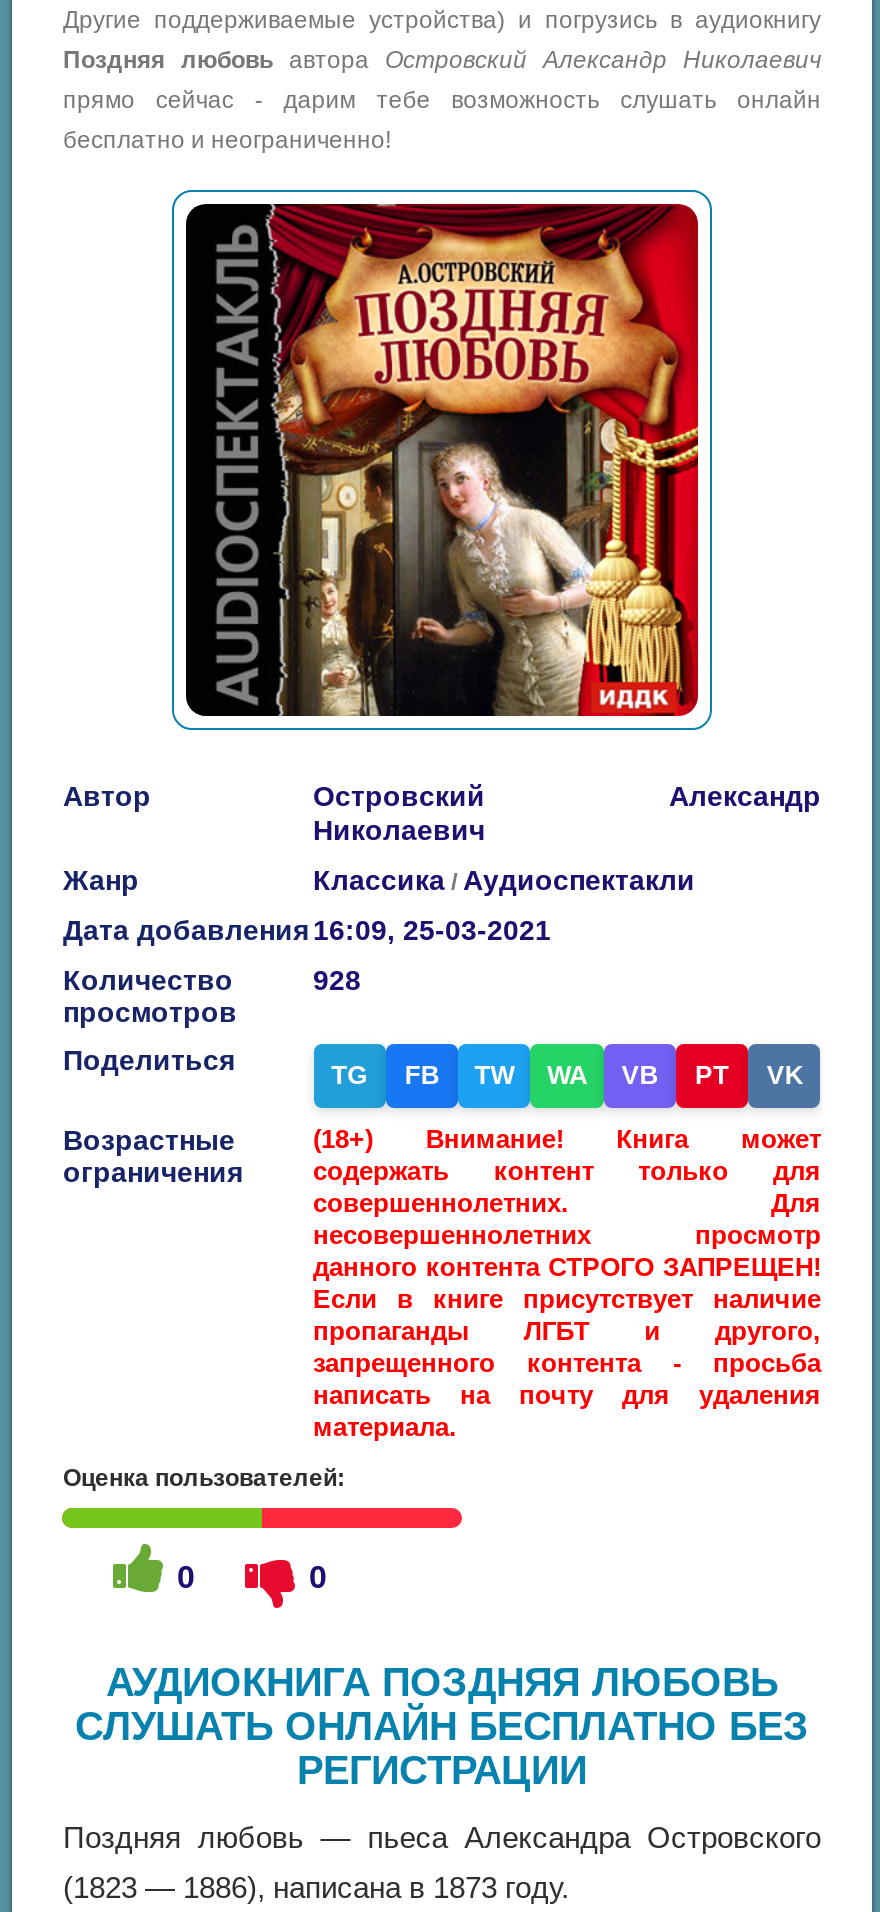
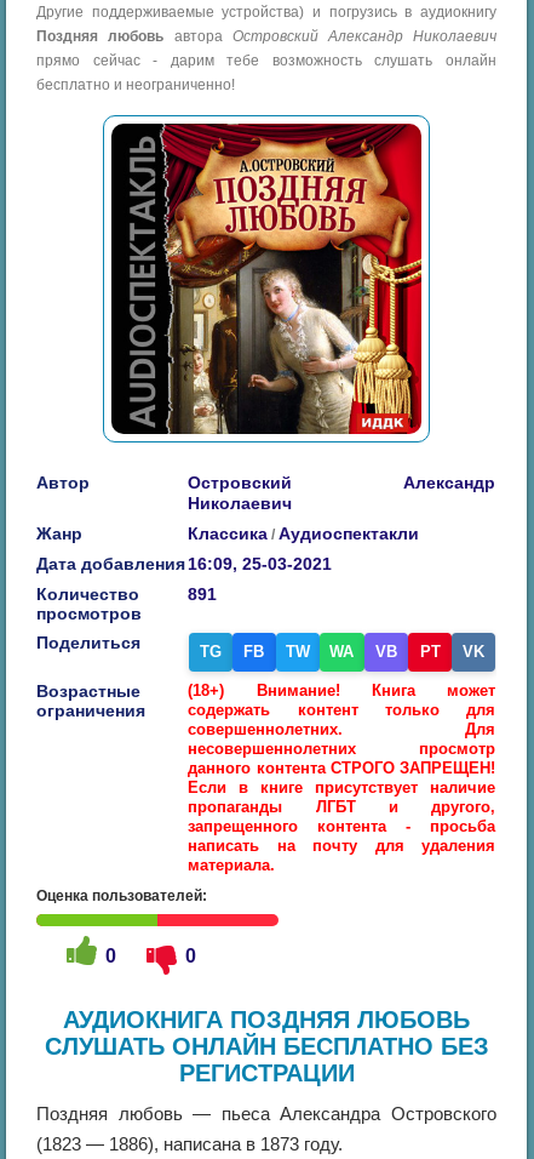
[313,964,361,996] 928 -> [188,585,217,604] 891

